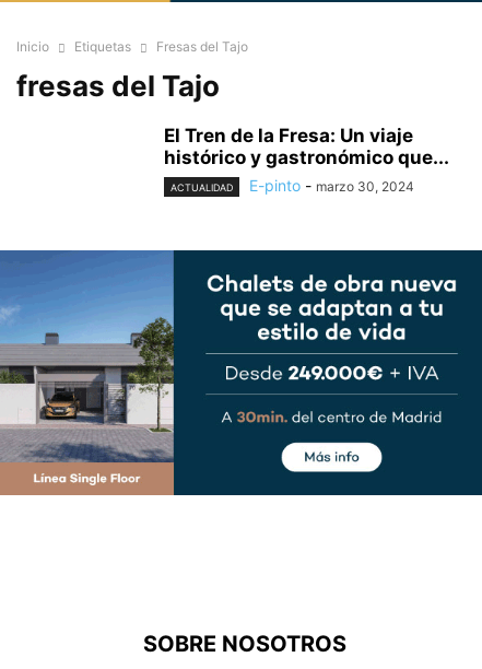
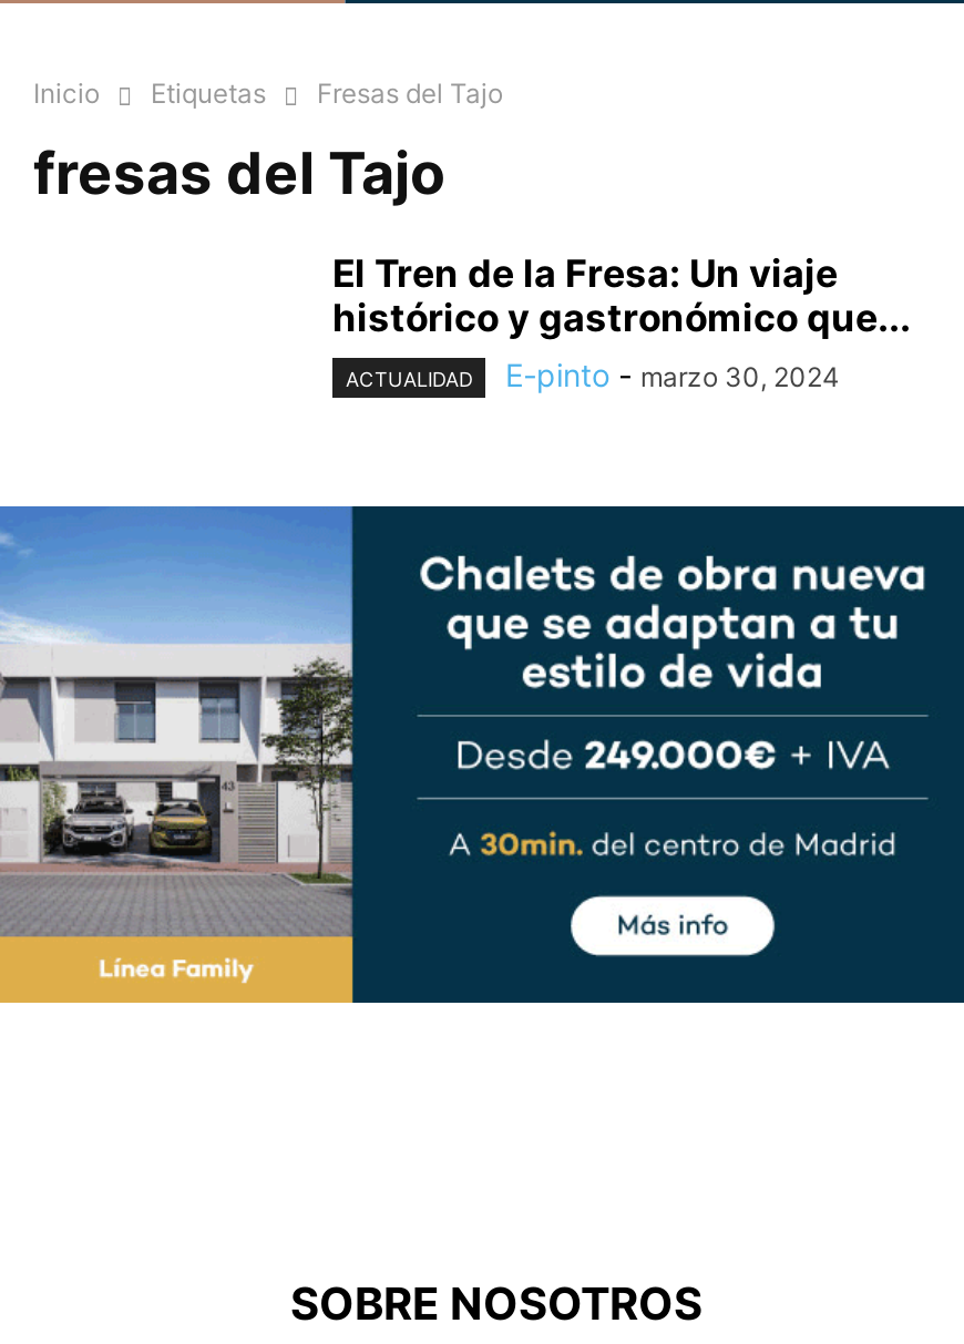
[3,250,174,494] [image] -> [7,506,355,1001] [image]

